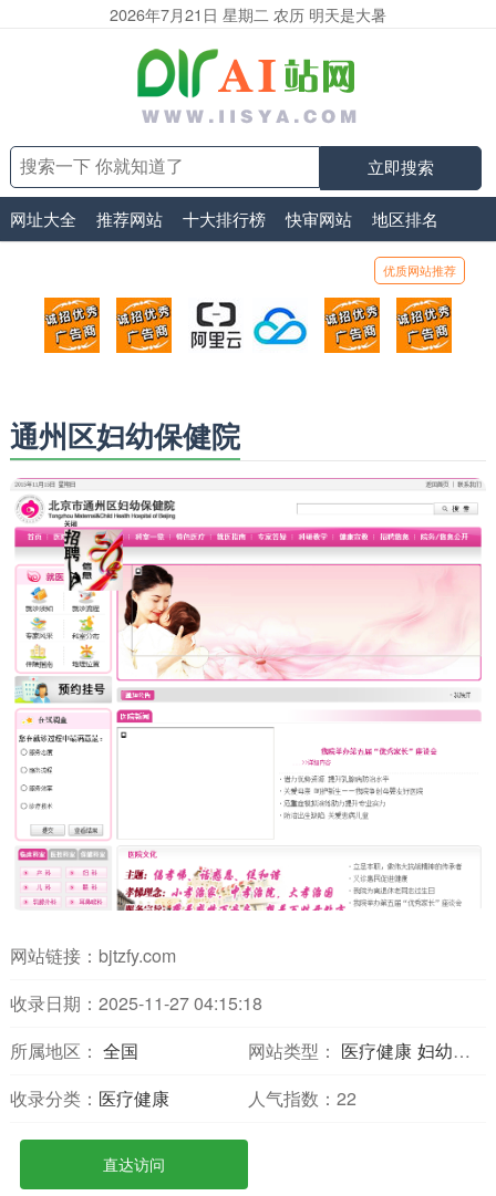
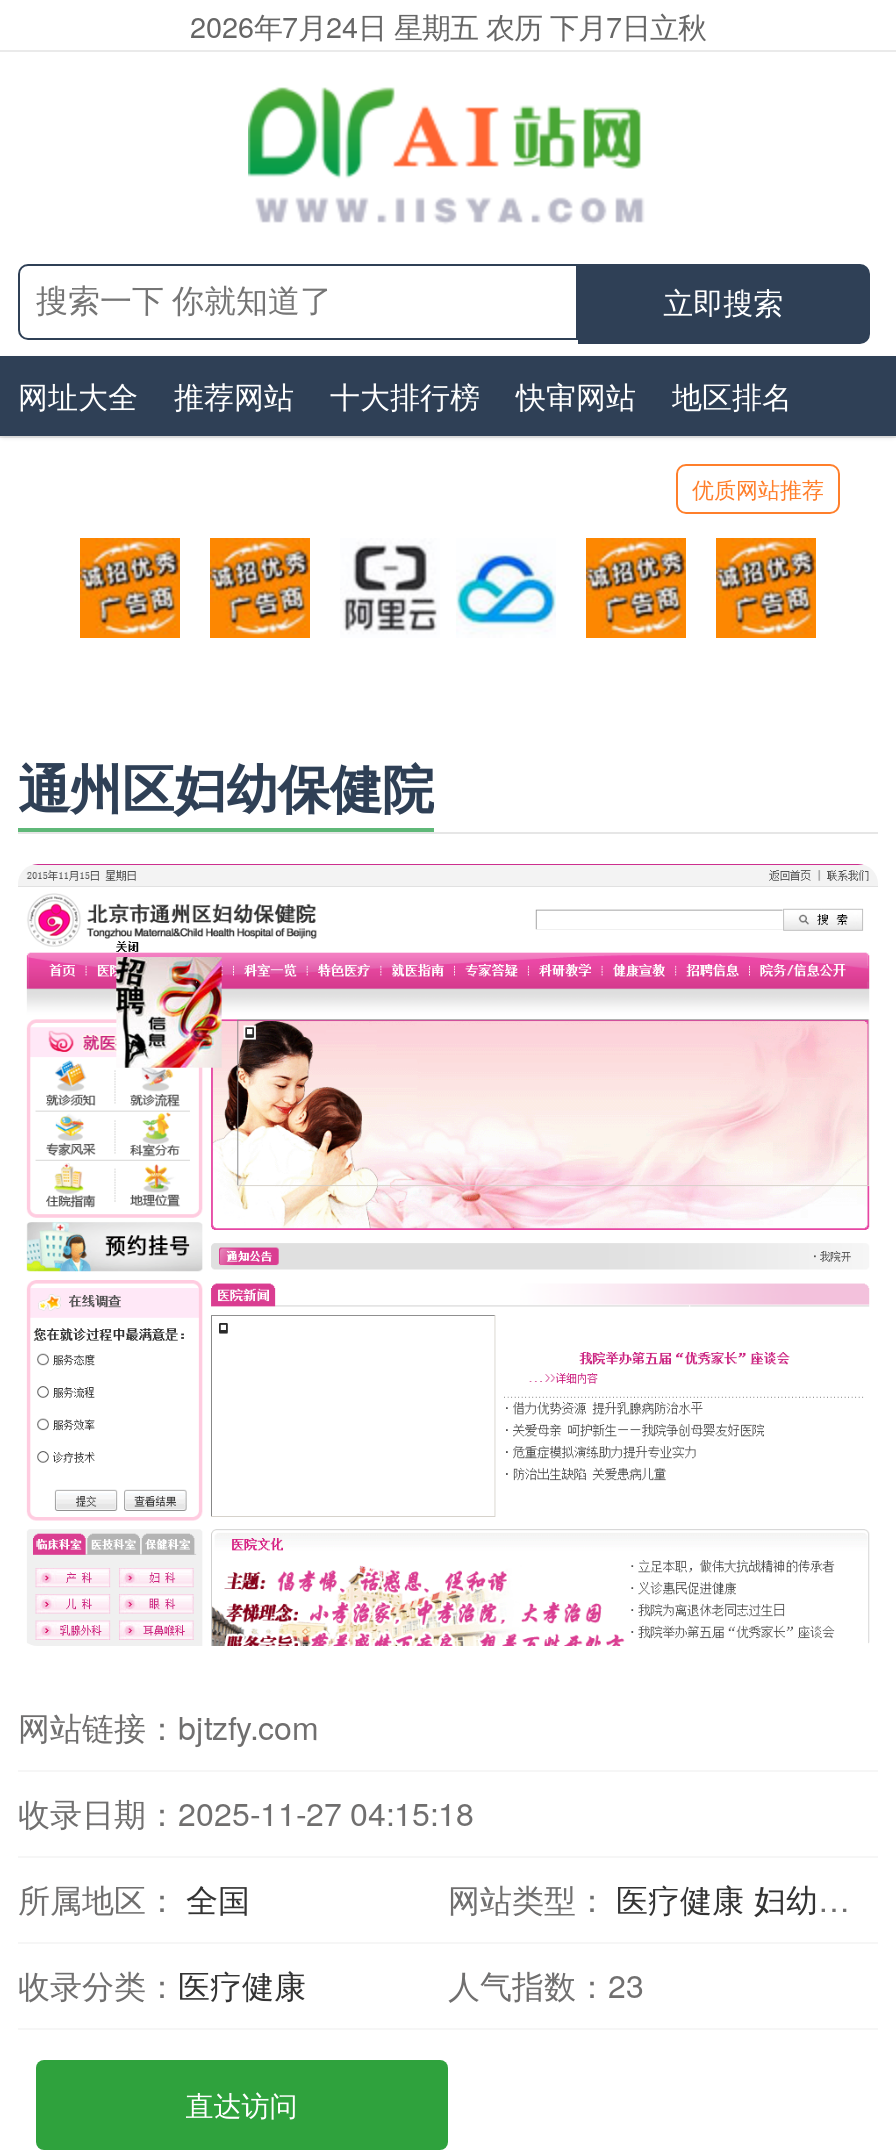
[110,2,386,25] 2026年7月21日 星期二 农历 明天是大暑 -> [190,4,706,46] 2026年7月24日 星期五 农历 下月7日立秋
[248,1085,356,1111] 人气指数：22 -> [448,1962,644,2008] 人气指数：23

